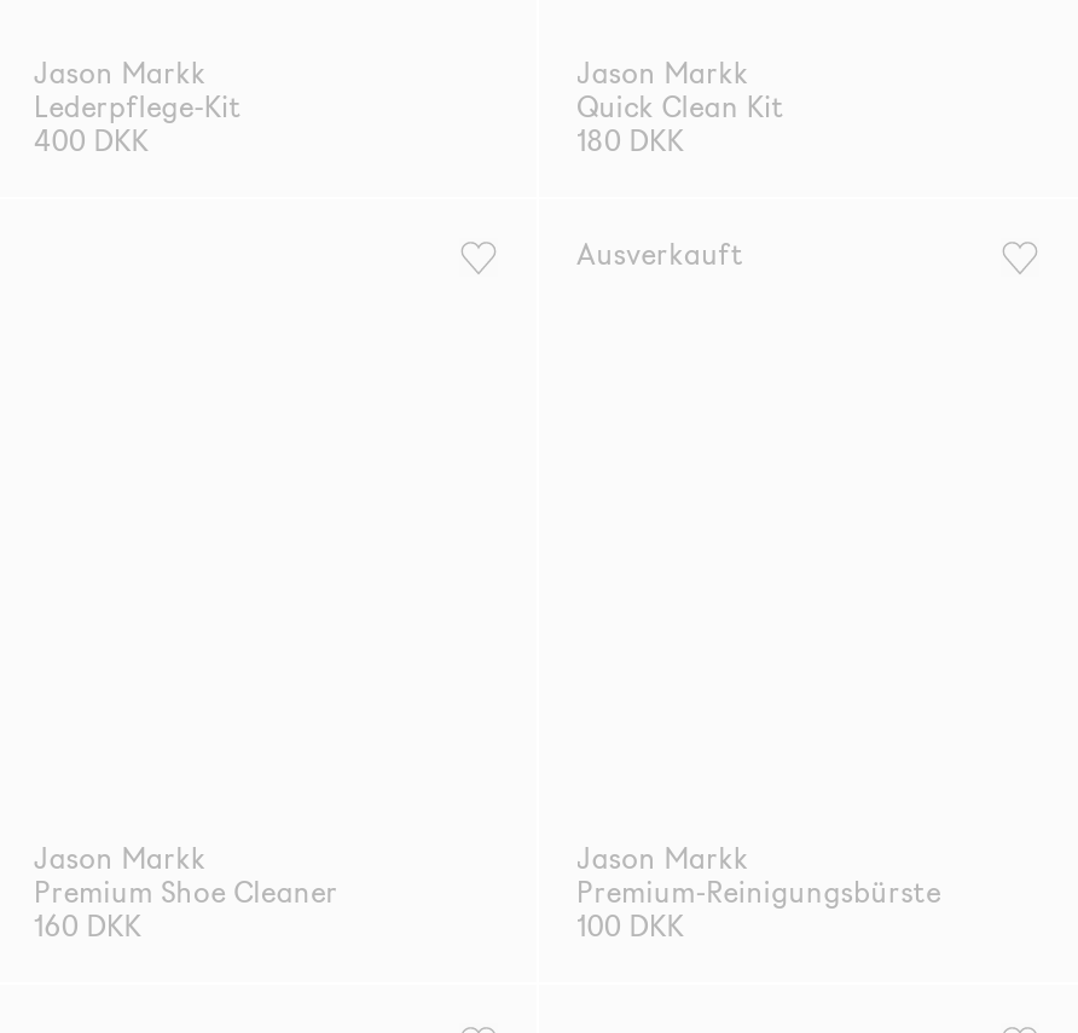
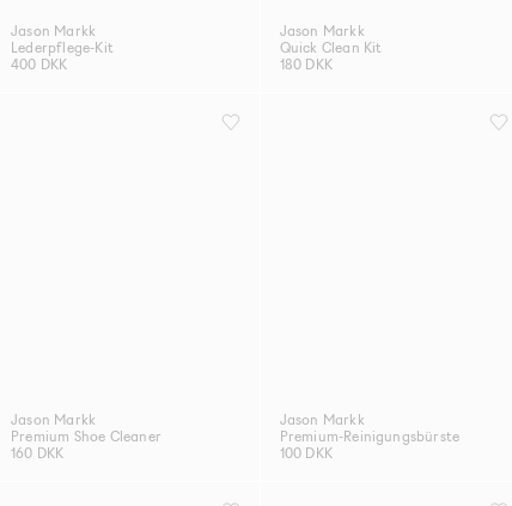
[576,237,744,273] Ausverkauft -> none

